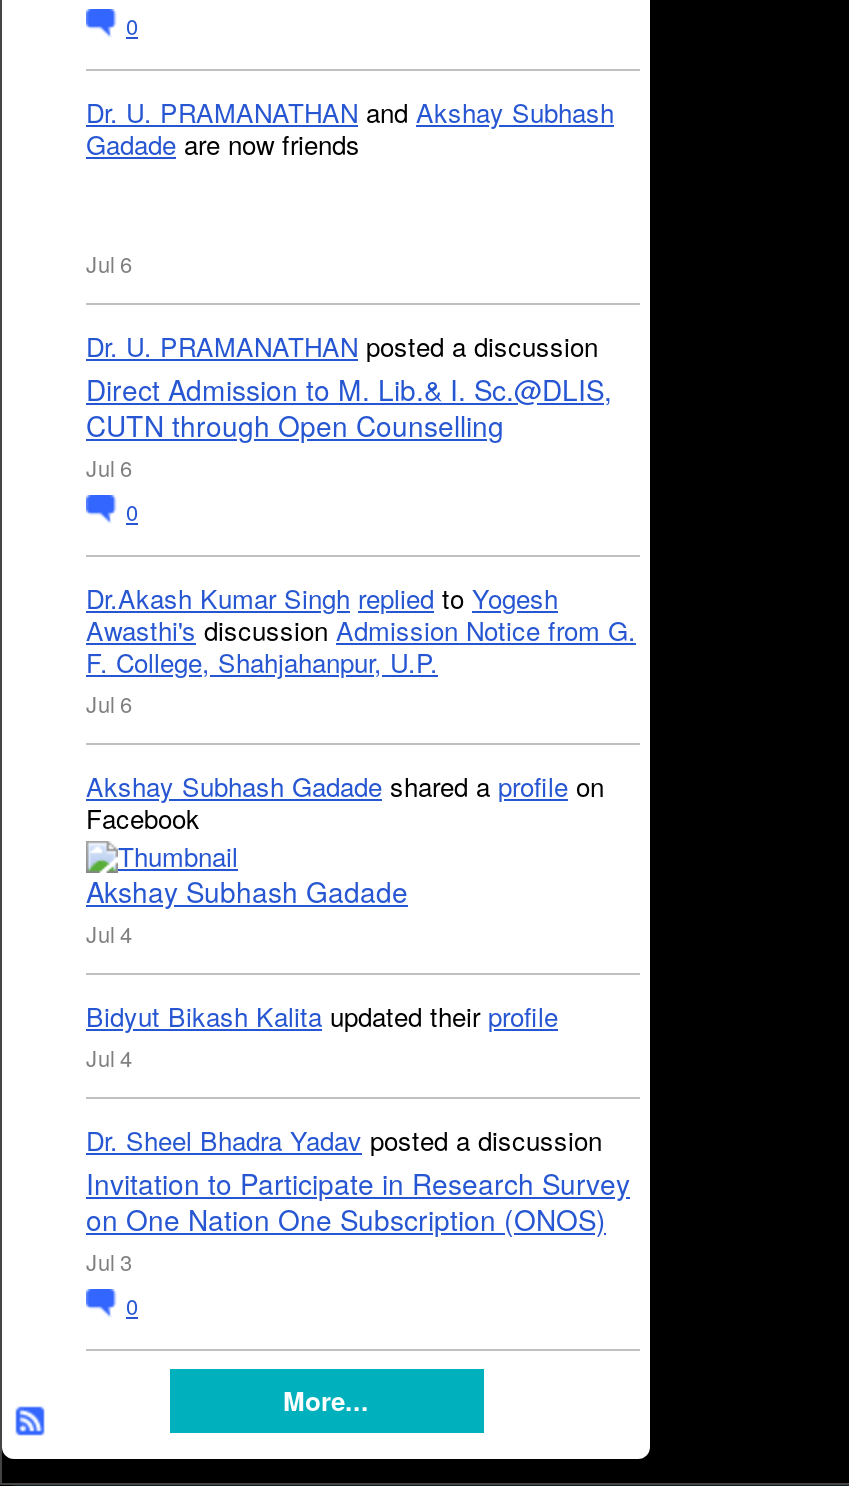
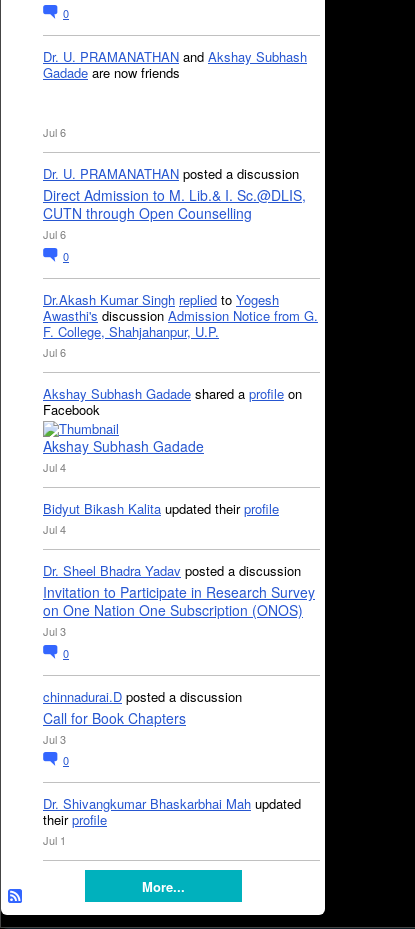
none -> [43,687,301,848] chinnadurai.D posted a discussion | Call for Book Chapters | Jul 3 | 0 | Dr. Shivangkumar Bhaskarbhai Mah updated | theirprofile | Jul 1

